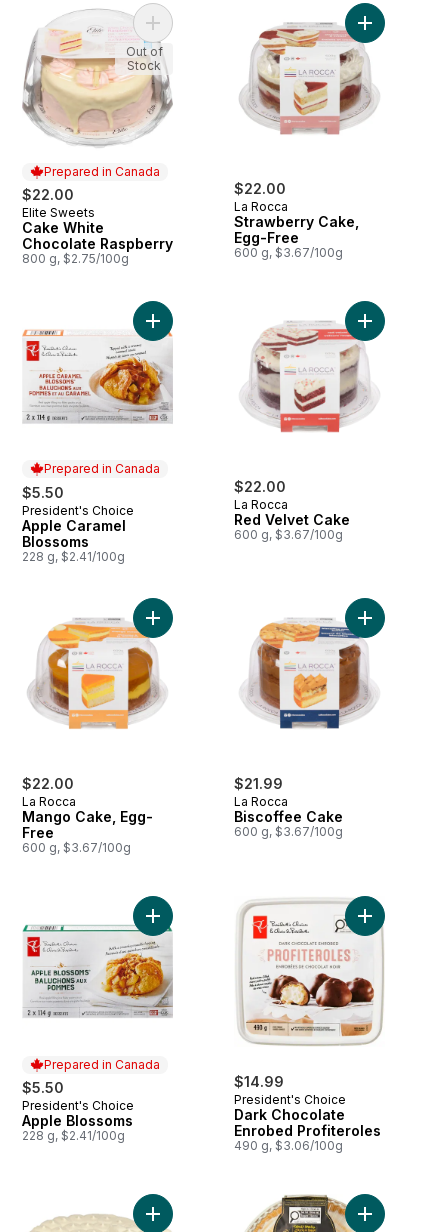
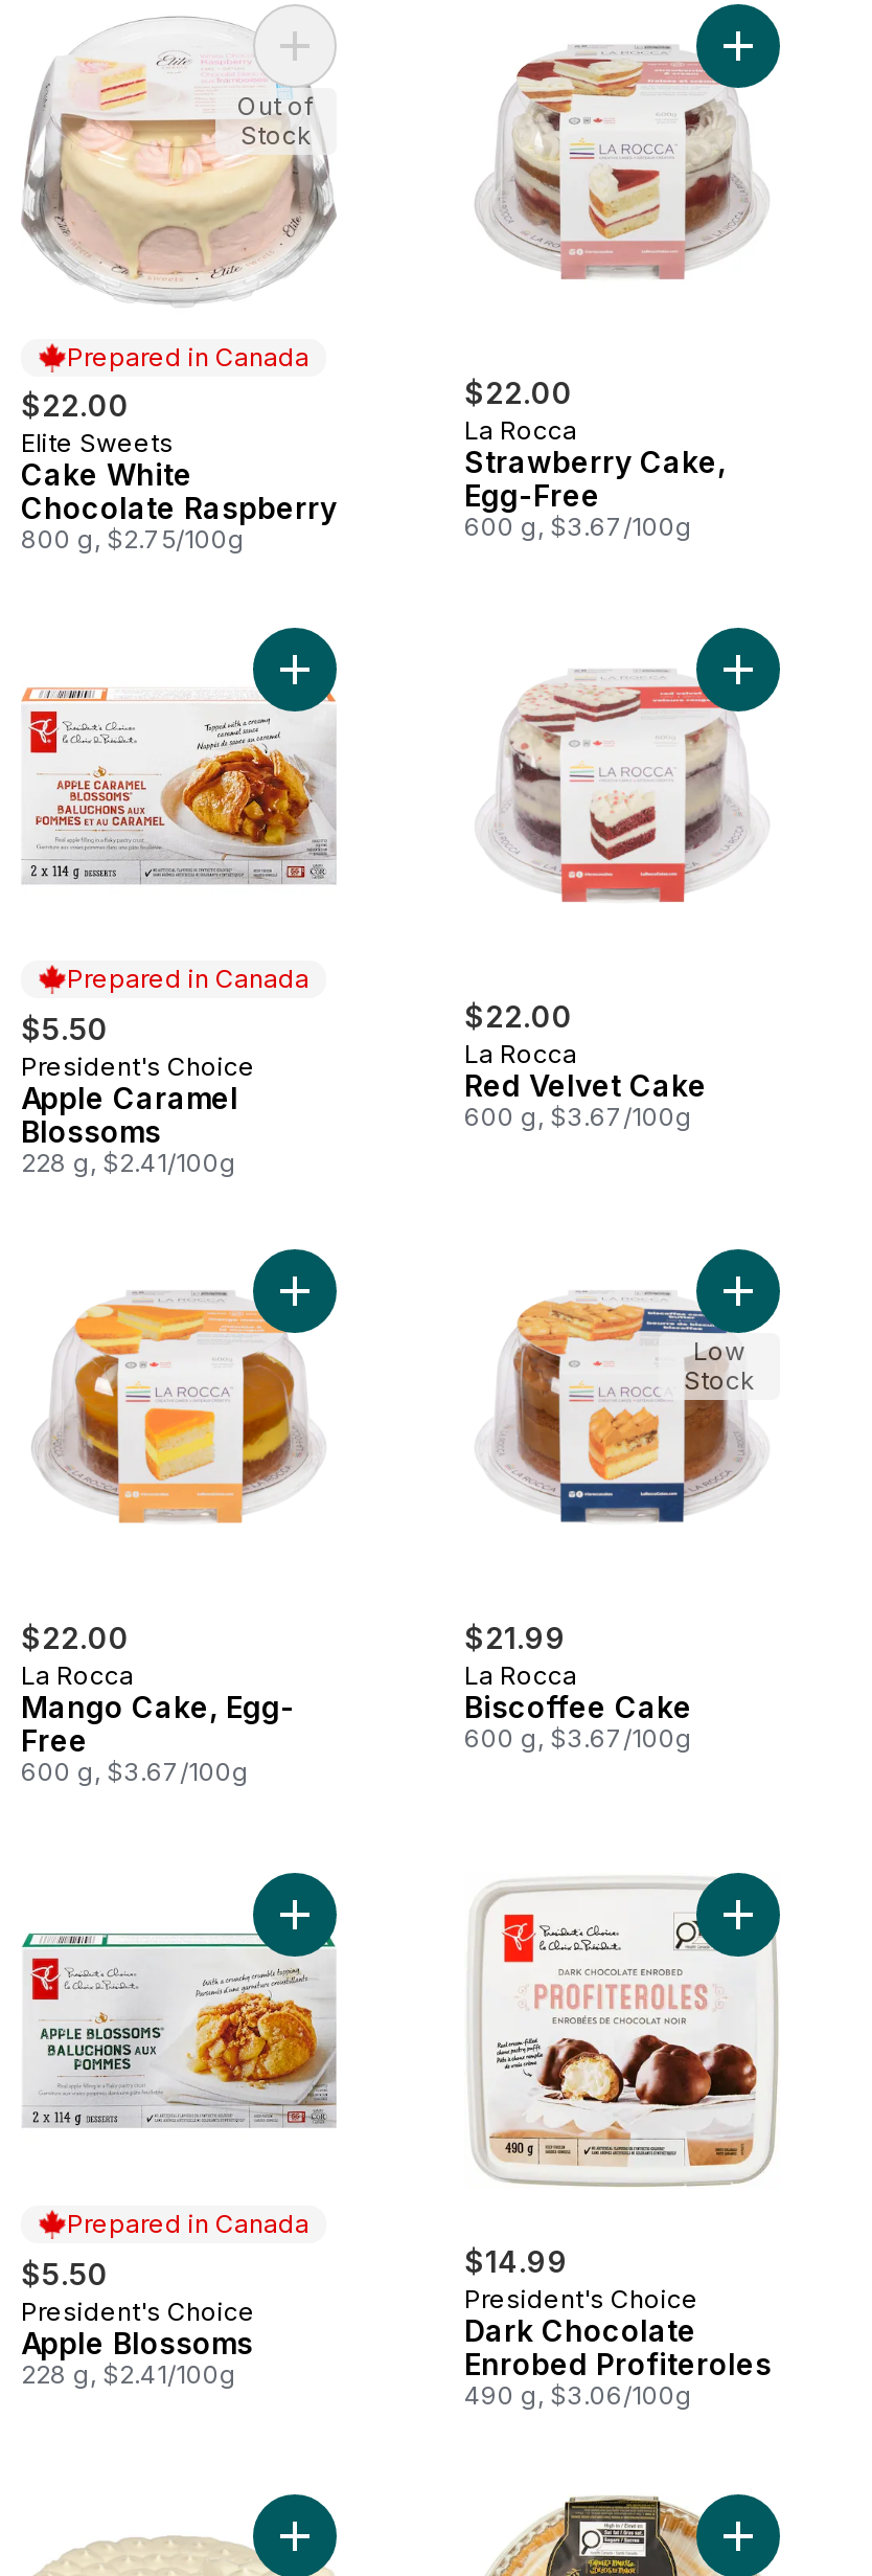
none -> [684,1336,755,1396] Low | Stock

